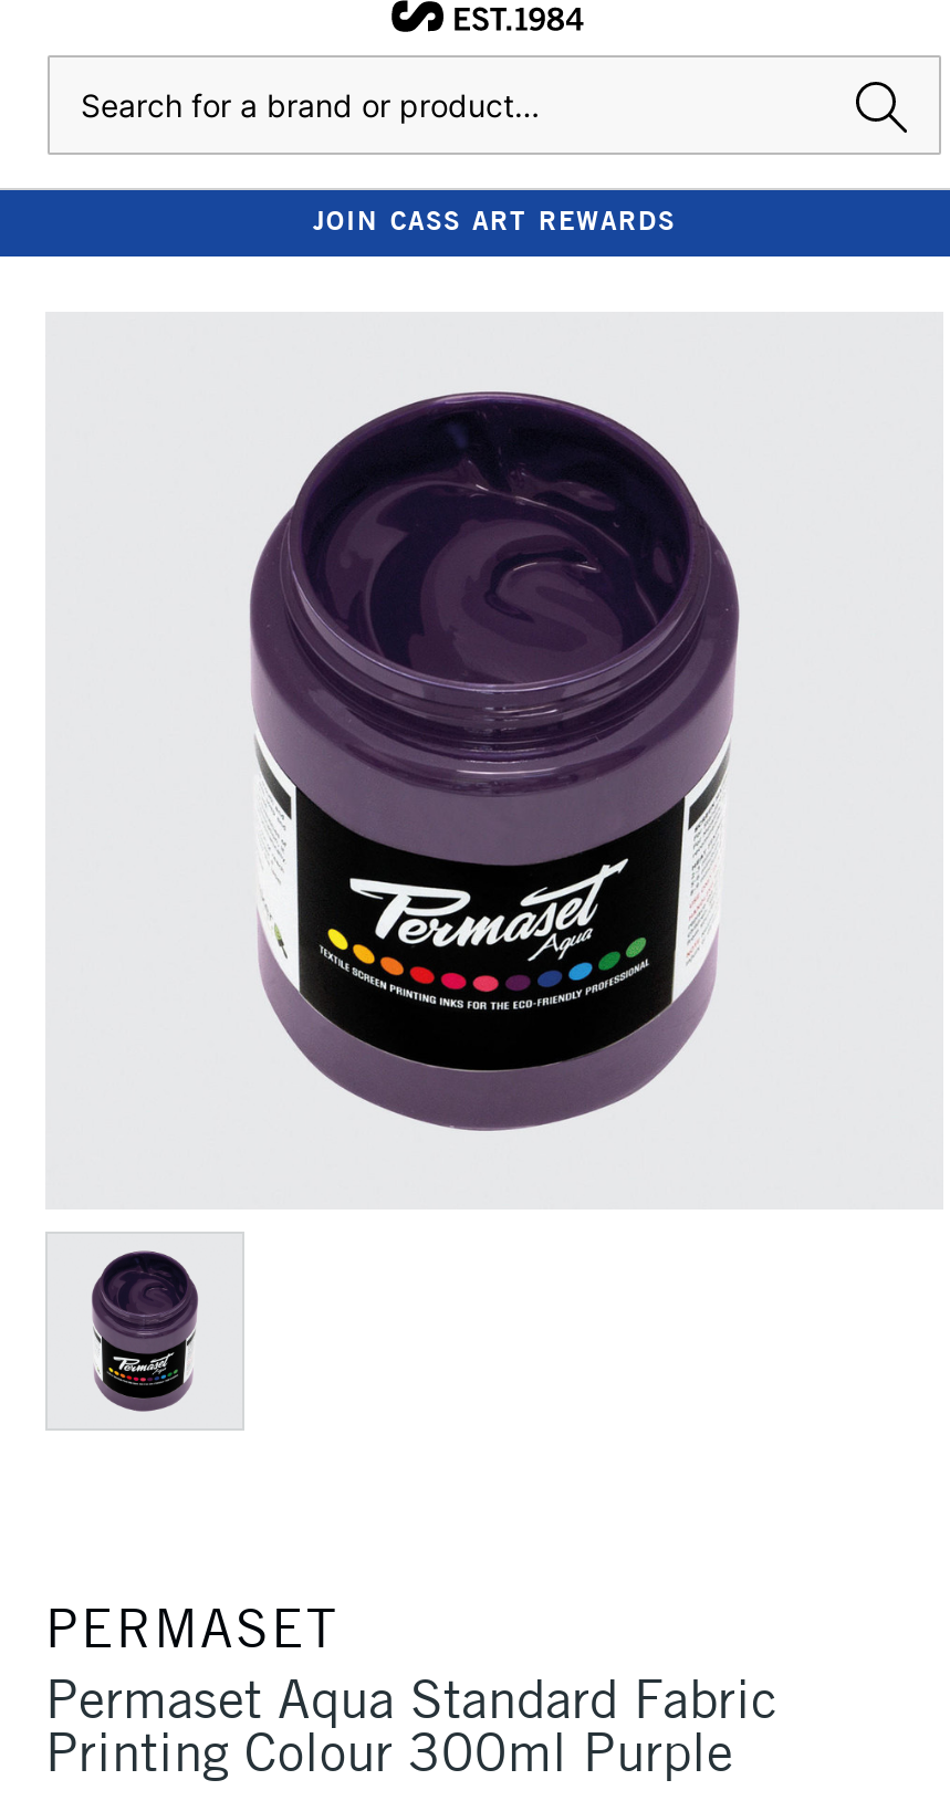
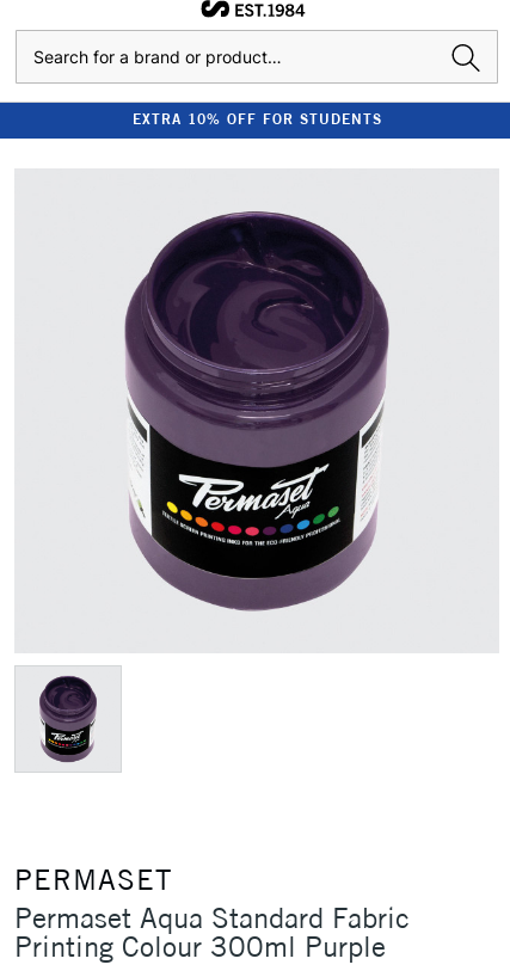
[313,203,676,237] JOIN CASS ART REWARDS -> [132,110,382,128] EXTRA 10% OFF FOR STUDENTS

